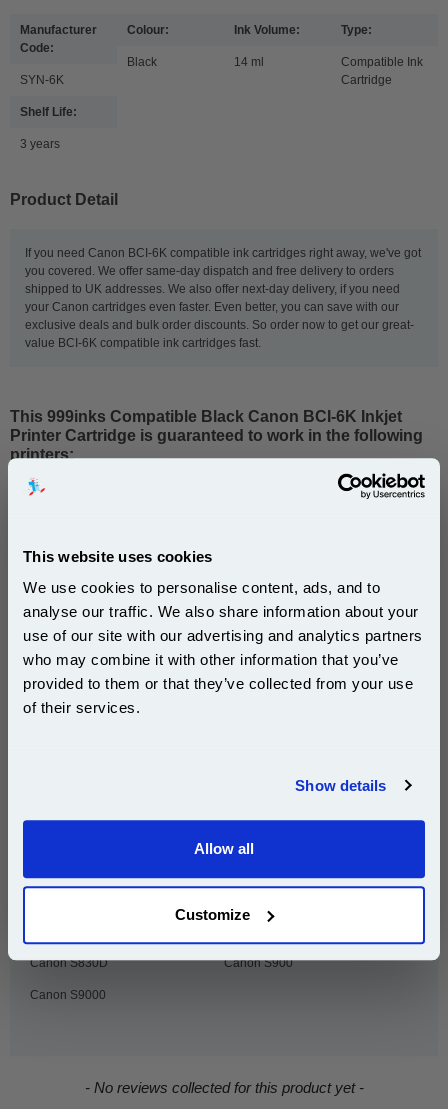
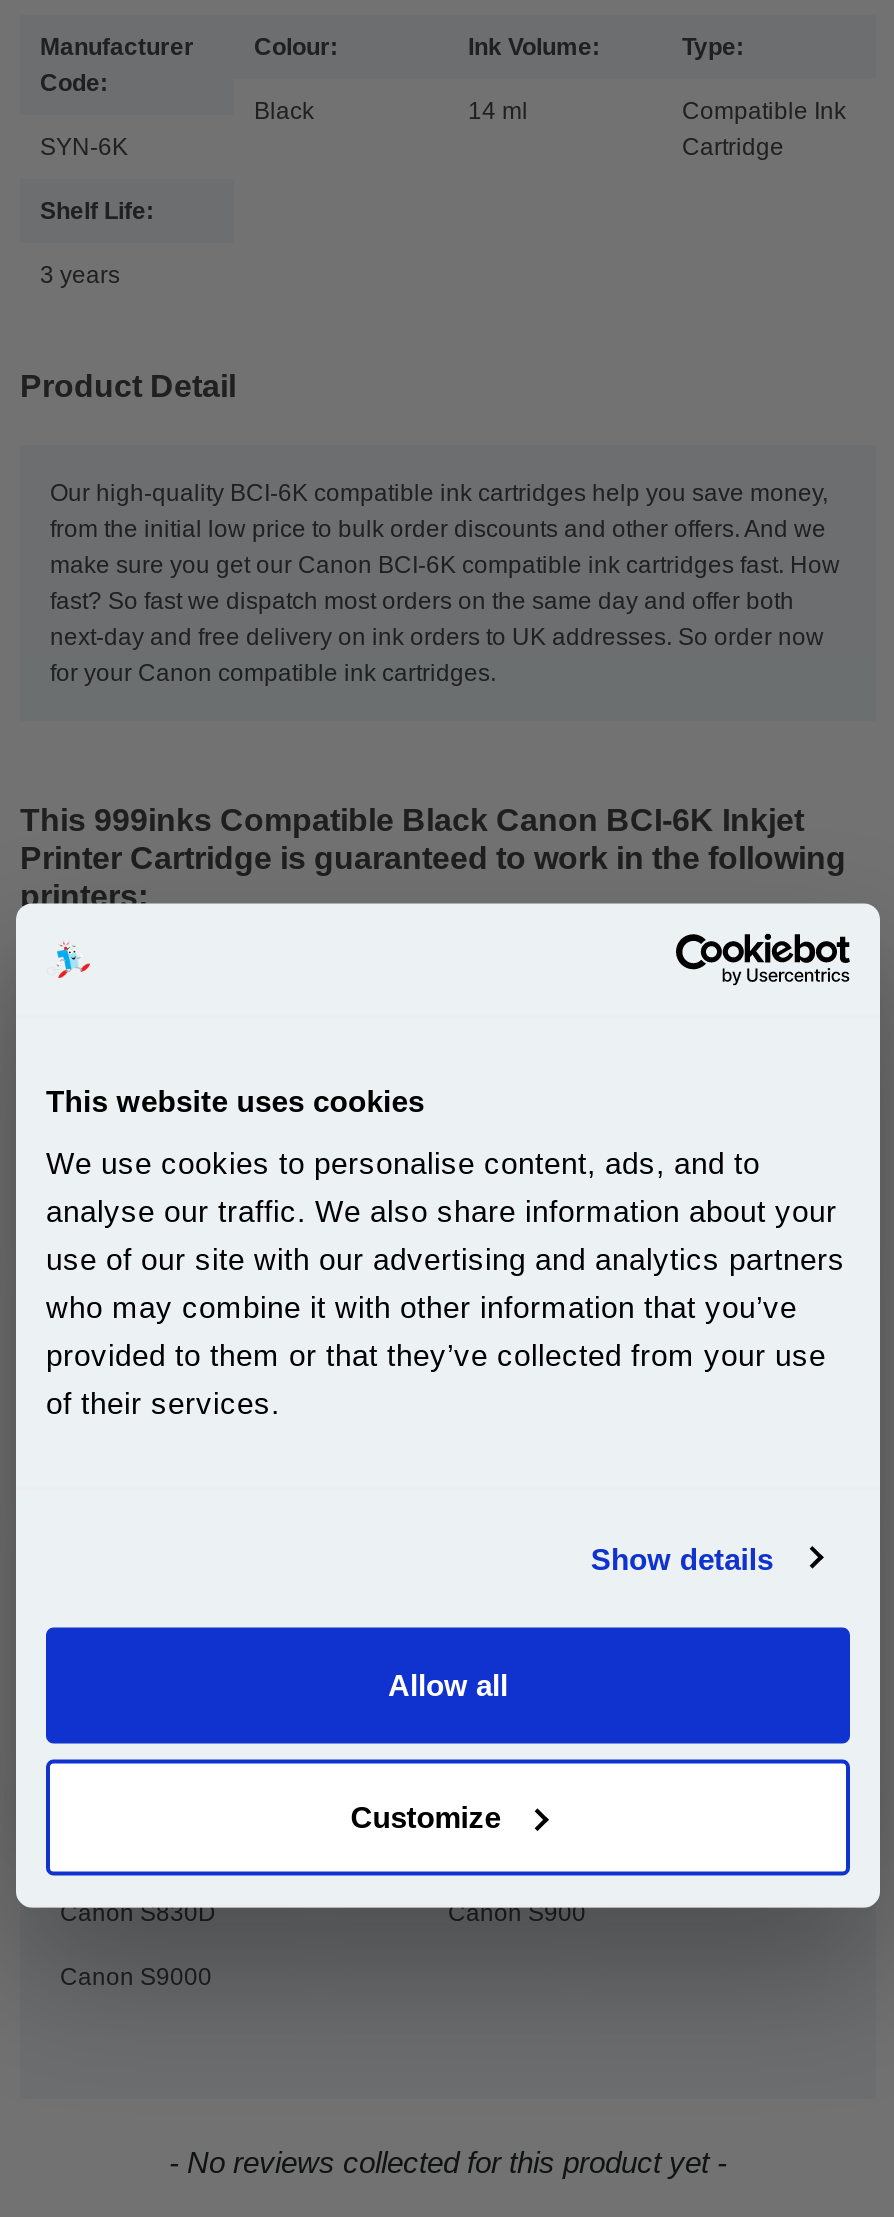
[25,246,421,350] If you need Canon BCI-6K compatible ink cartridges right away, we've got | you covered. We offer same-day dispatch and free delivery to orders | shipped to UK addresses. We also offer next-day delivery, if you need | your Canon cartridges even faster. Even better, you can save with our | exclusive deals and bulk order discounts. So order now to get our great- | value BCI-6K compatible ink cartridges fast. -> [50,480,840,688] Our high-quality BCI-6K compatible ink cartridges help you save money, | from the initial low price to bulk order discounts and other offers. And we | make sure you get our Canon BCI-6K compatible ink cartridges fast. How | fast? So fast we dispatch most orders on the same day and offer both | next-day and free delivery on ink orders to UK addresses. So order now | for your Canon compatible ink cartridges.

